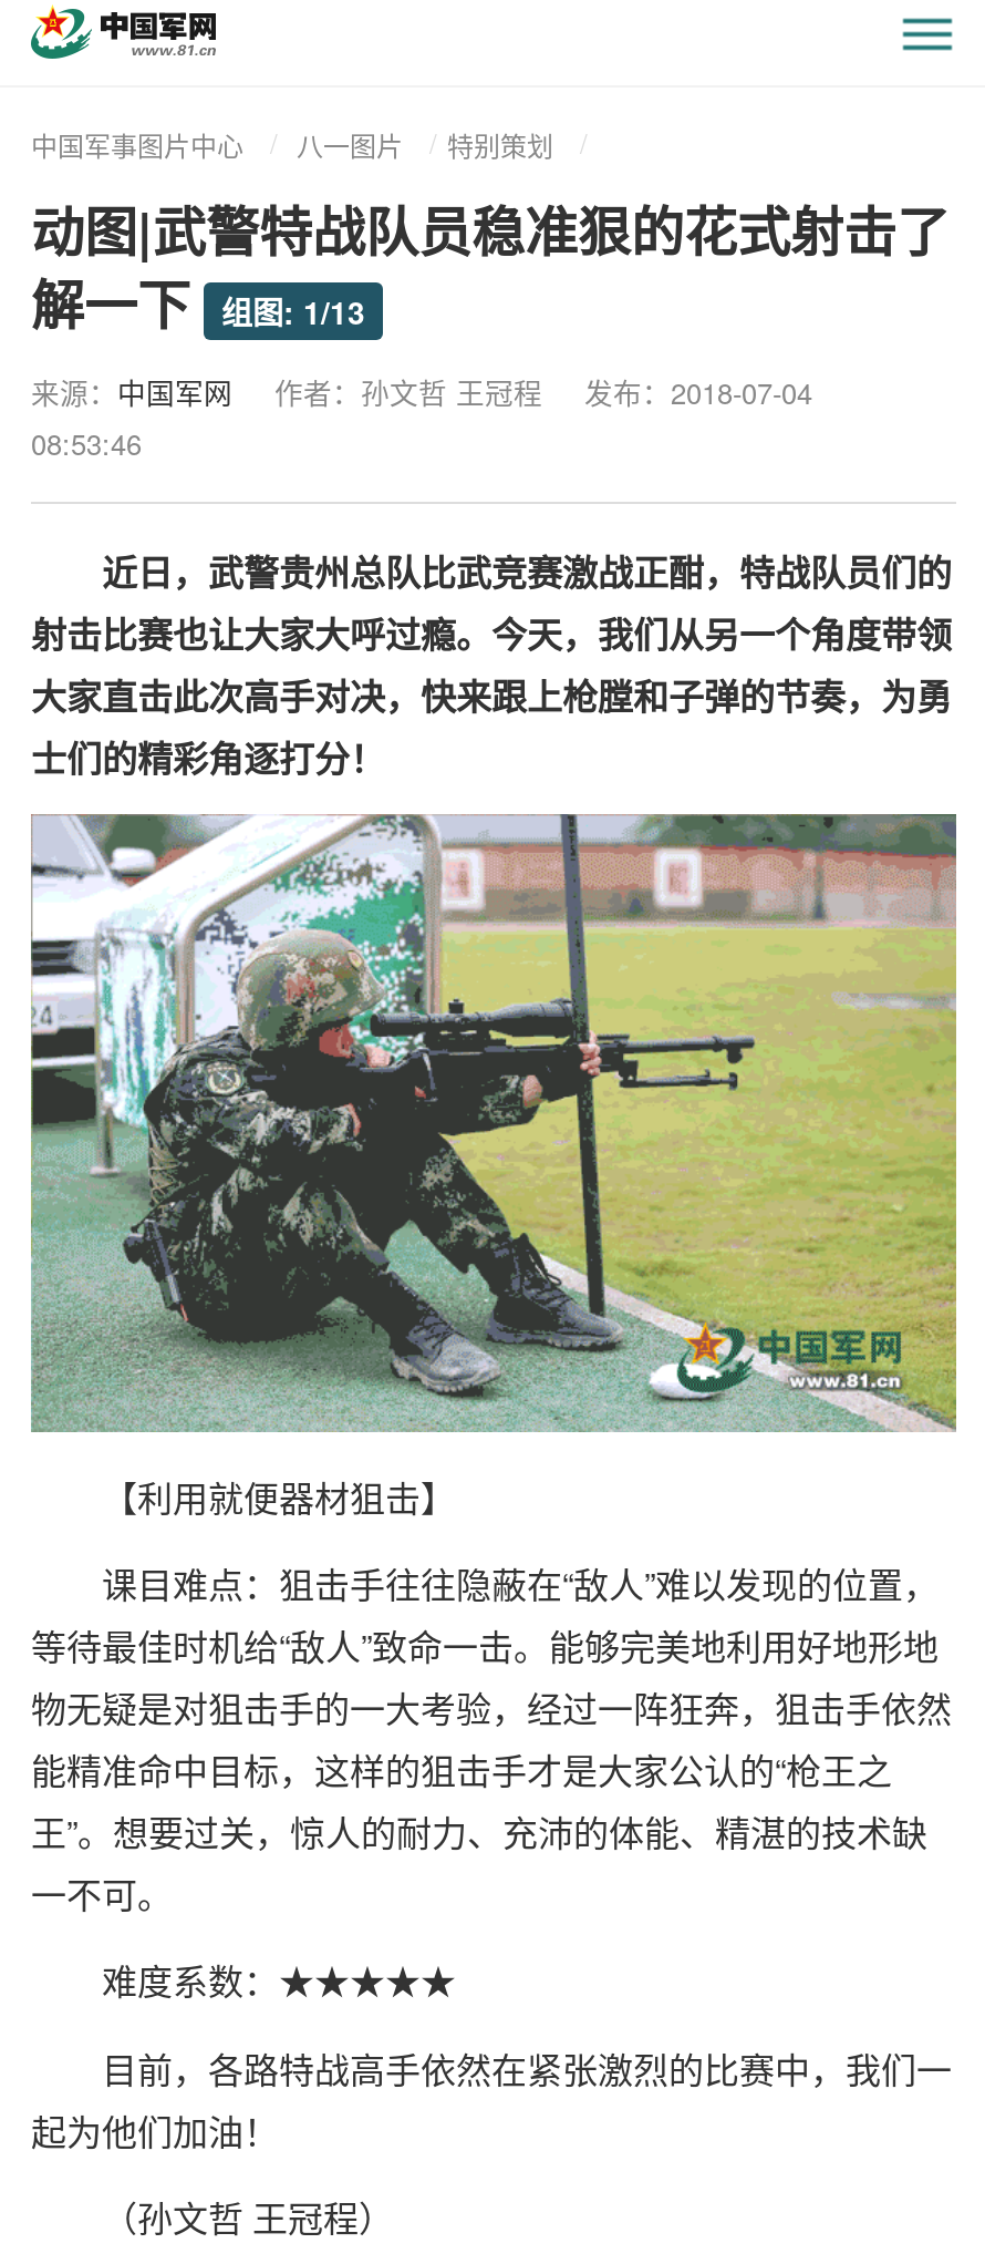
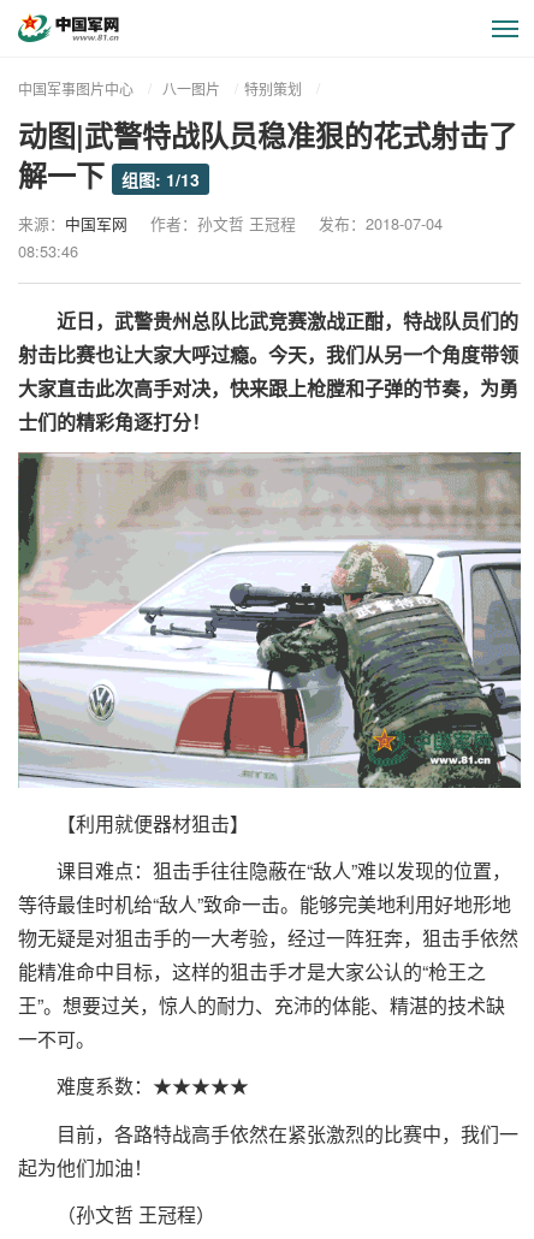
[29,814,958,1434] [image] -> [17,452,522,789] [image]

